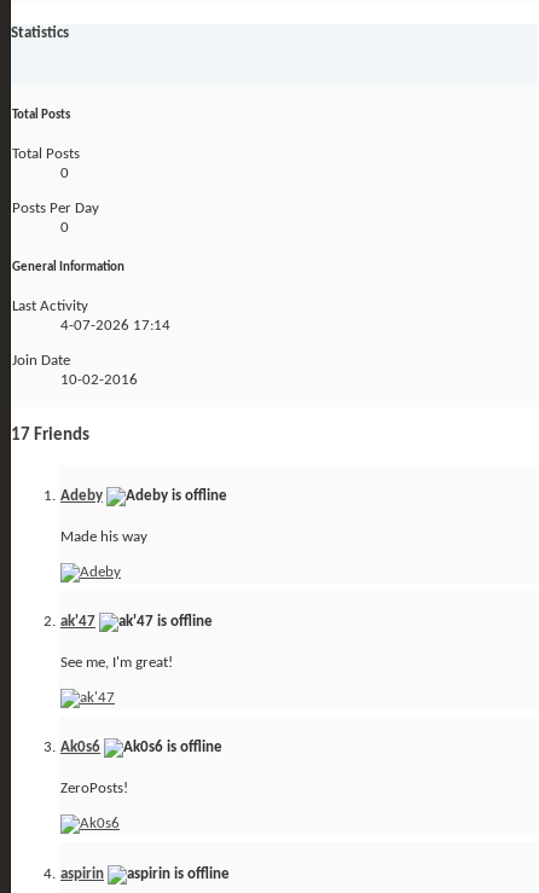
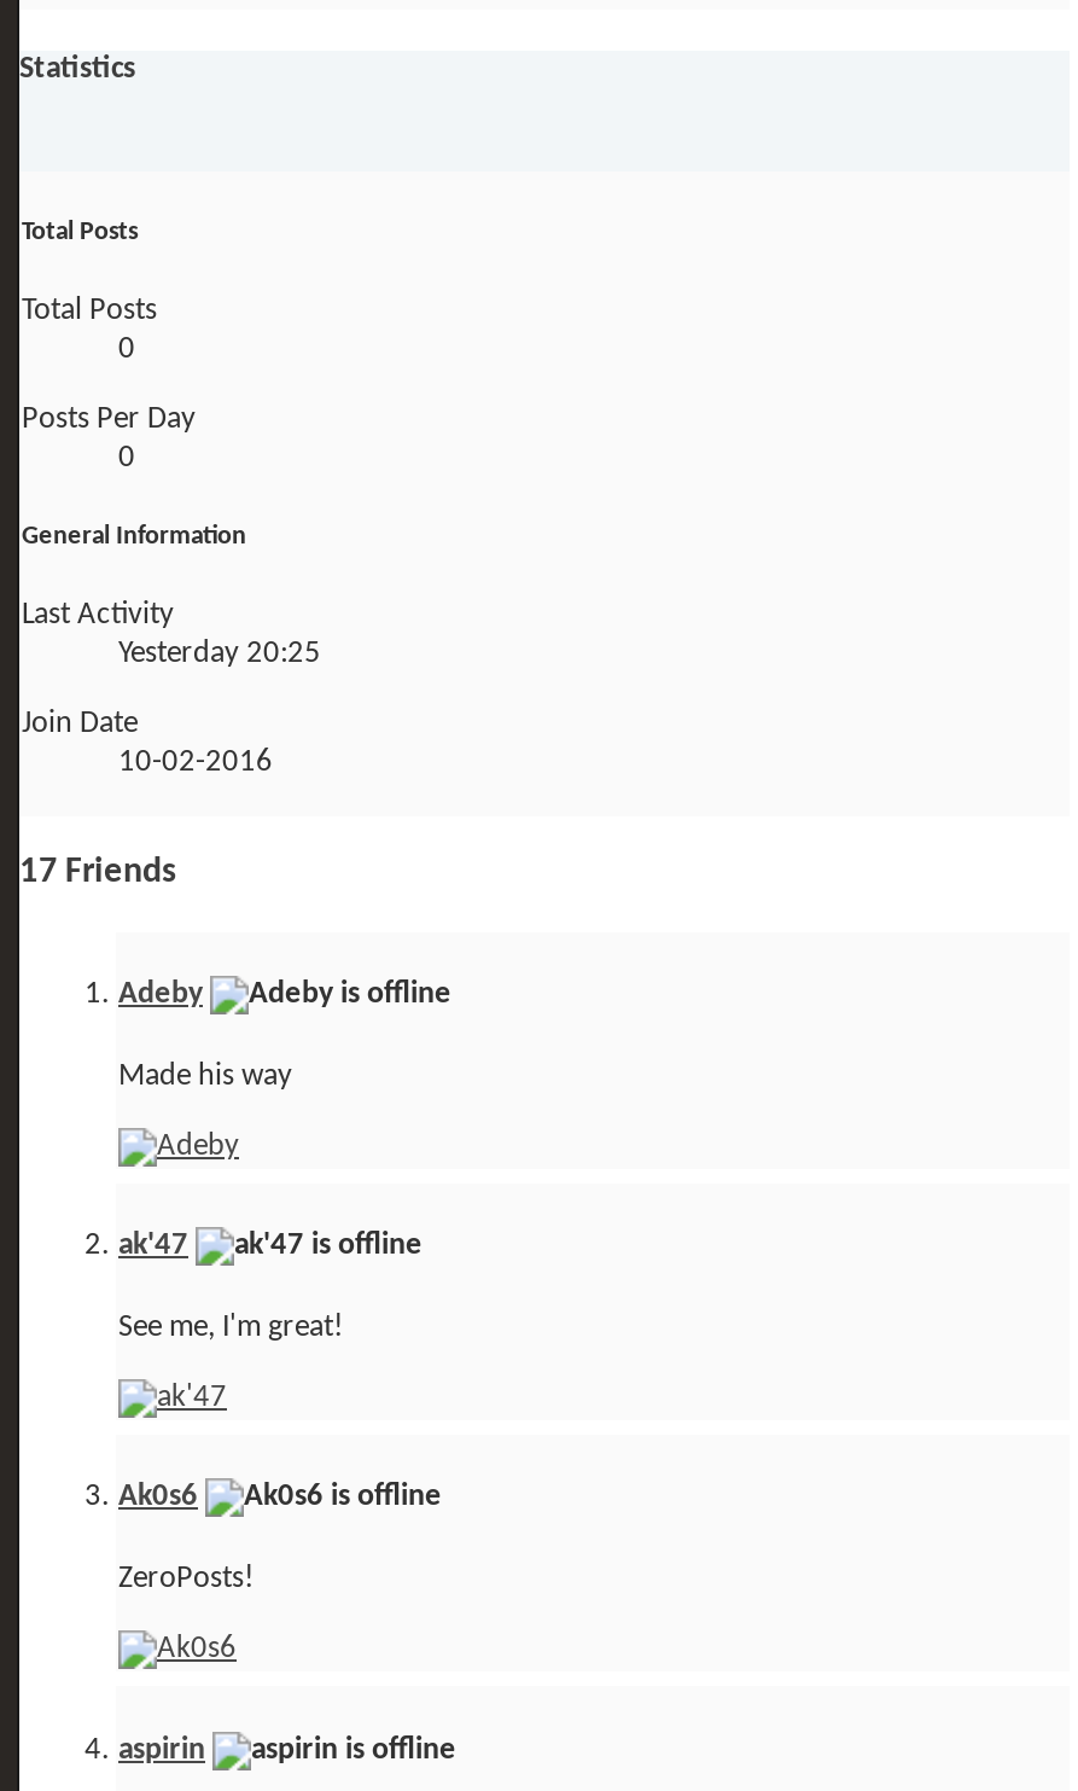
[60,317,170,333] 4-07-2026 17:14 -> [118,637,321,668] Yesterday 20:25

